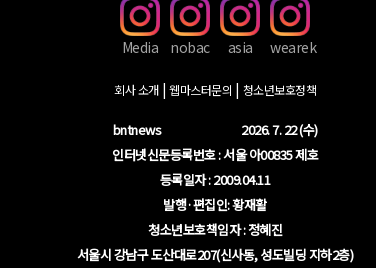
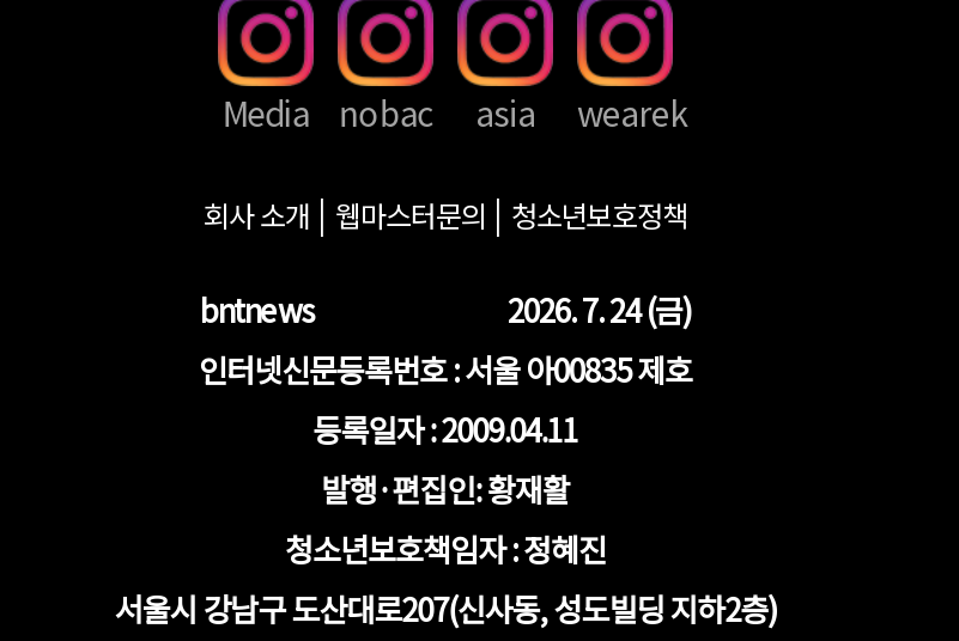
[241,119,317,138] 2026. 7. 22 (수) -> [508,286,691,331] 2026. 7. 24 (금)

